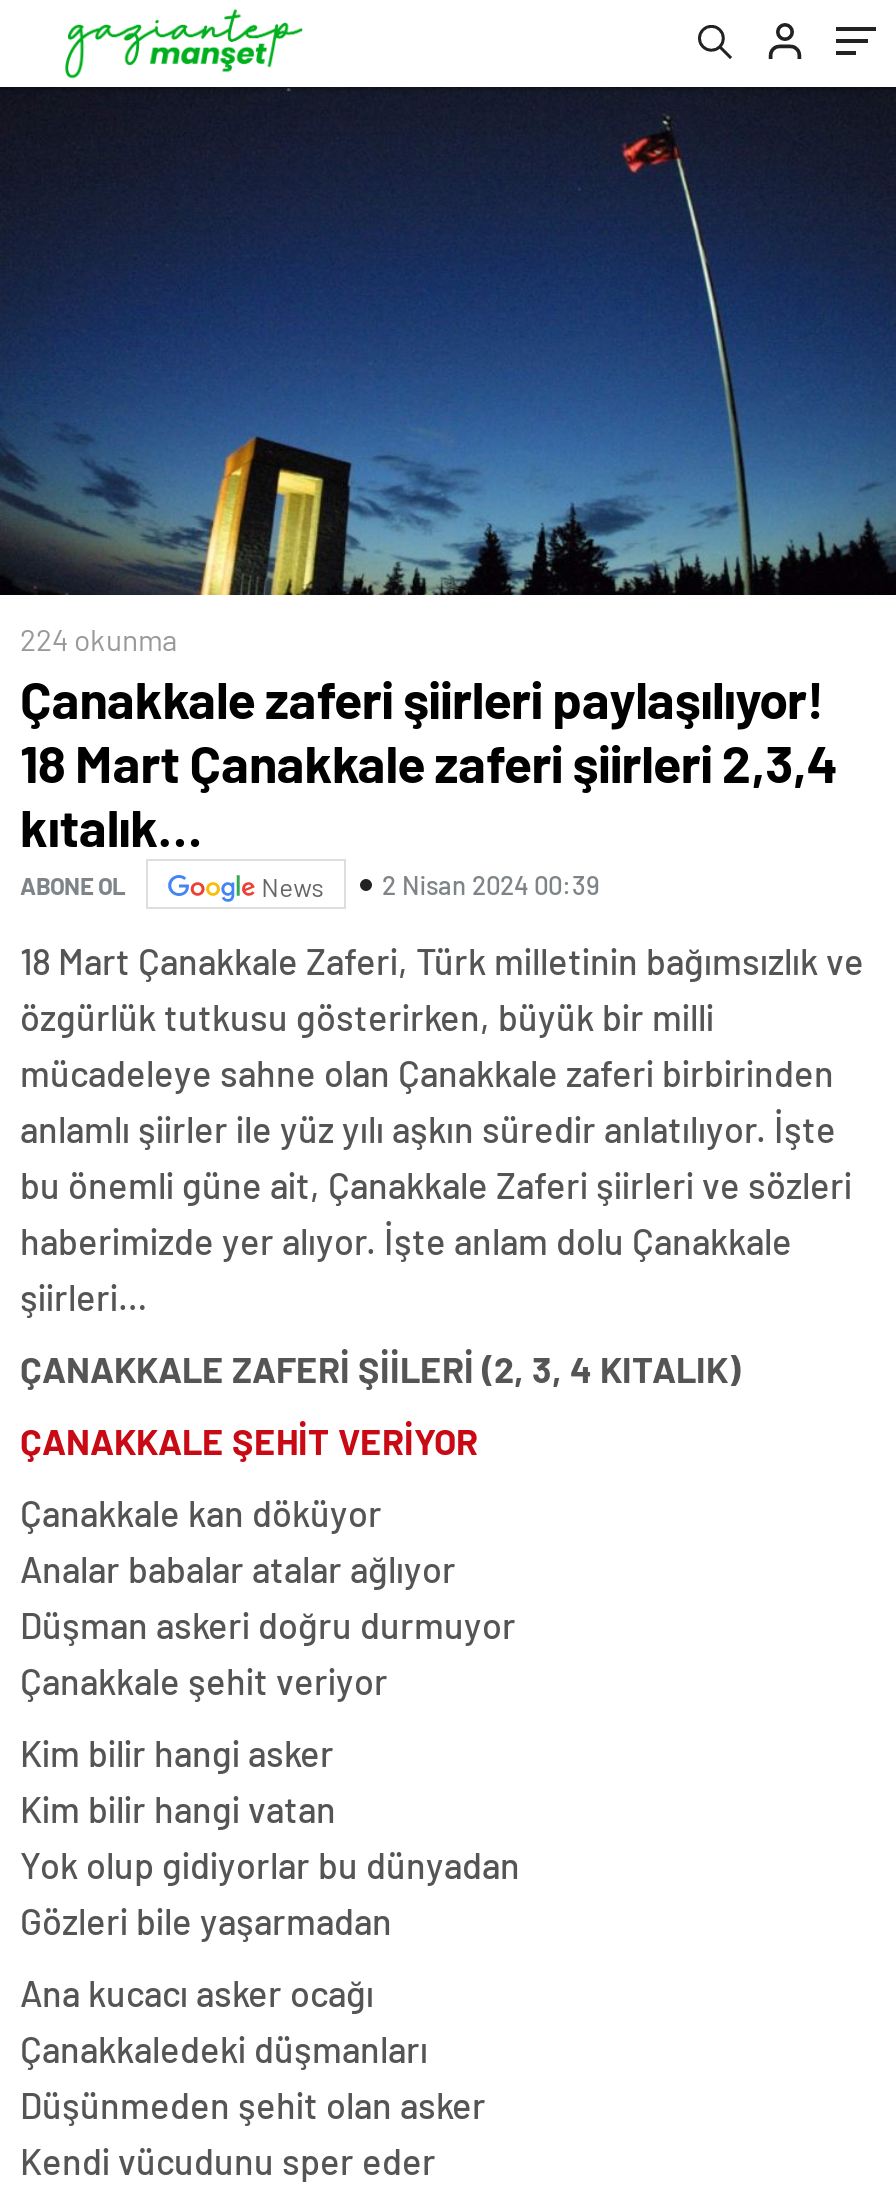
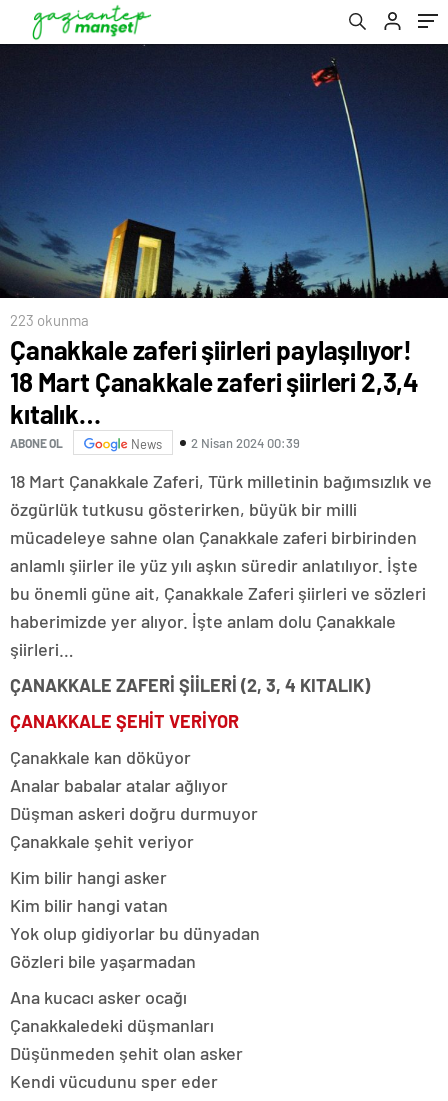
[20,622,178,658] 224 okunma -> [10,311,89,329] 223 okunma

